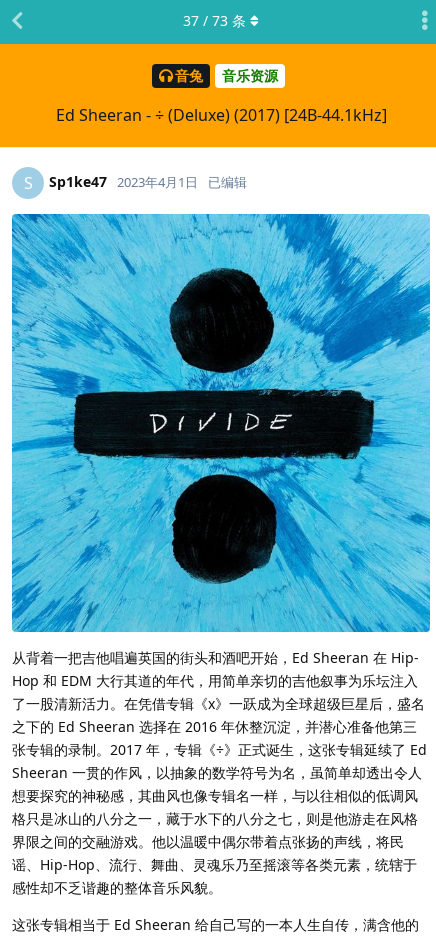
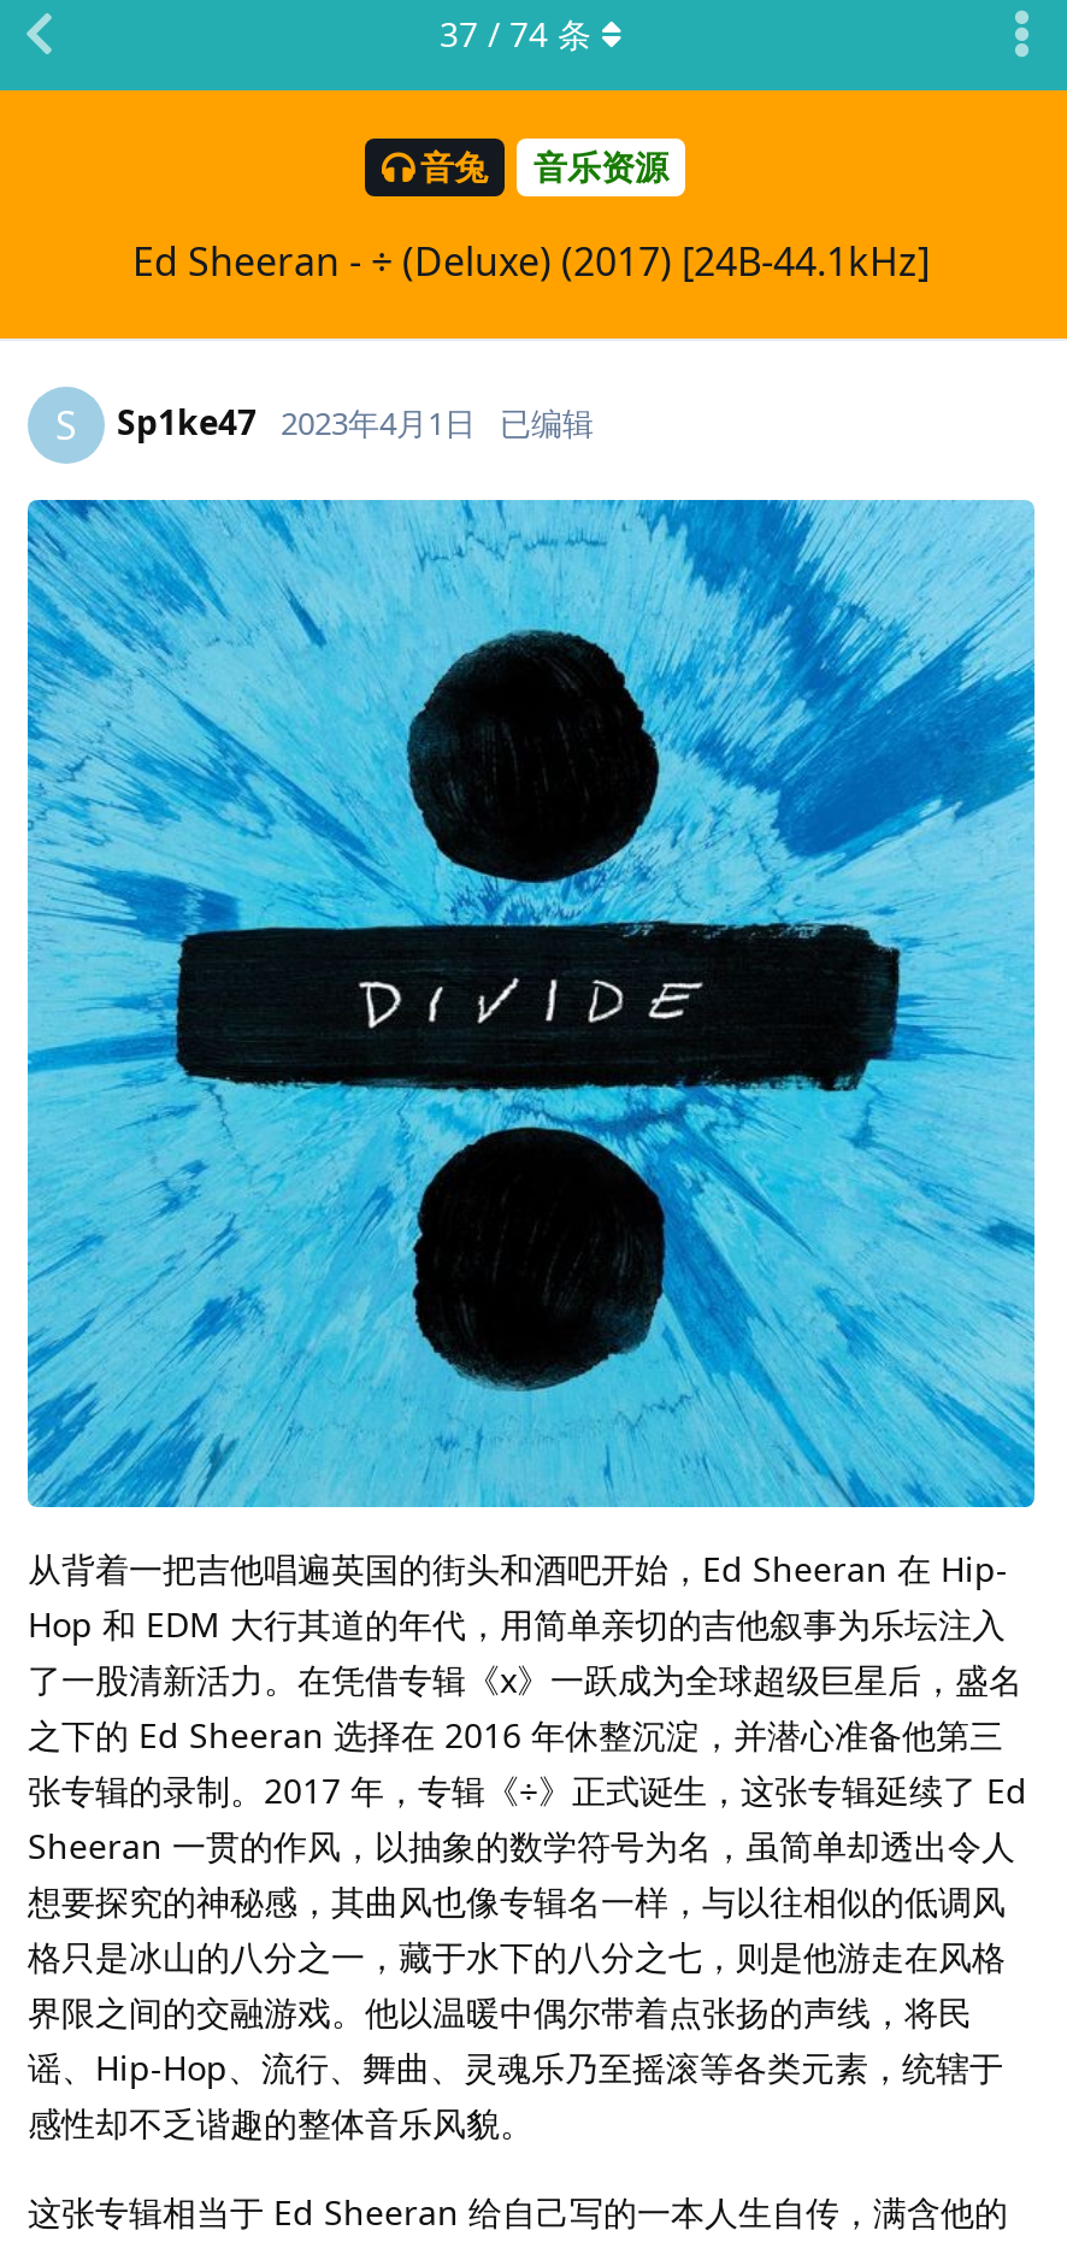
[183,11,246,30] 37 / 73条 -> [440,11,591,57] 37 / 74条

